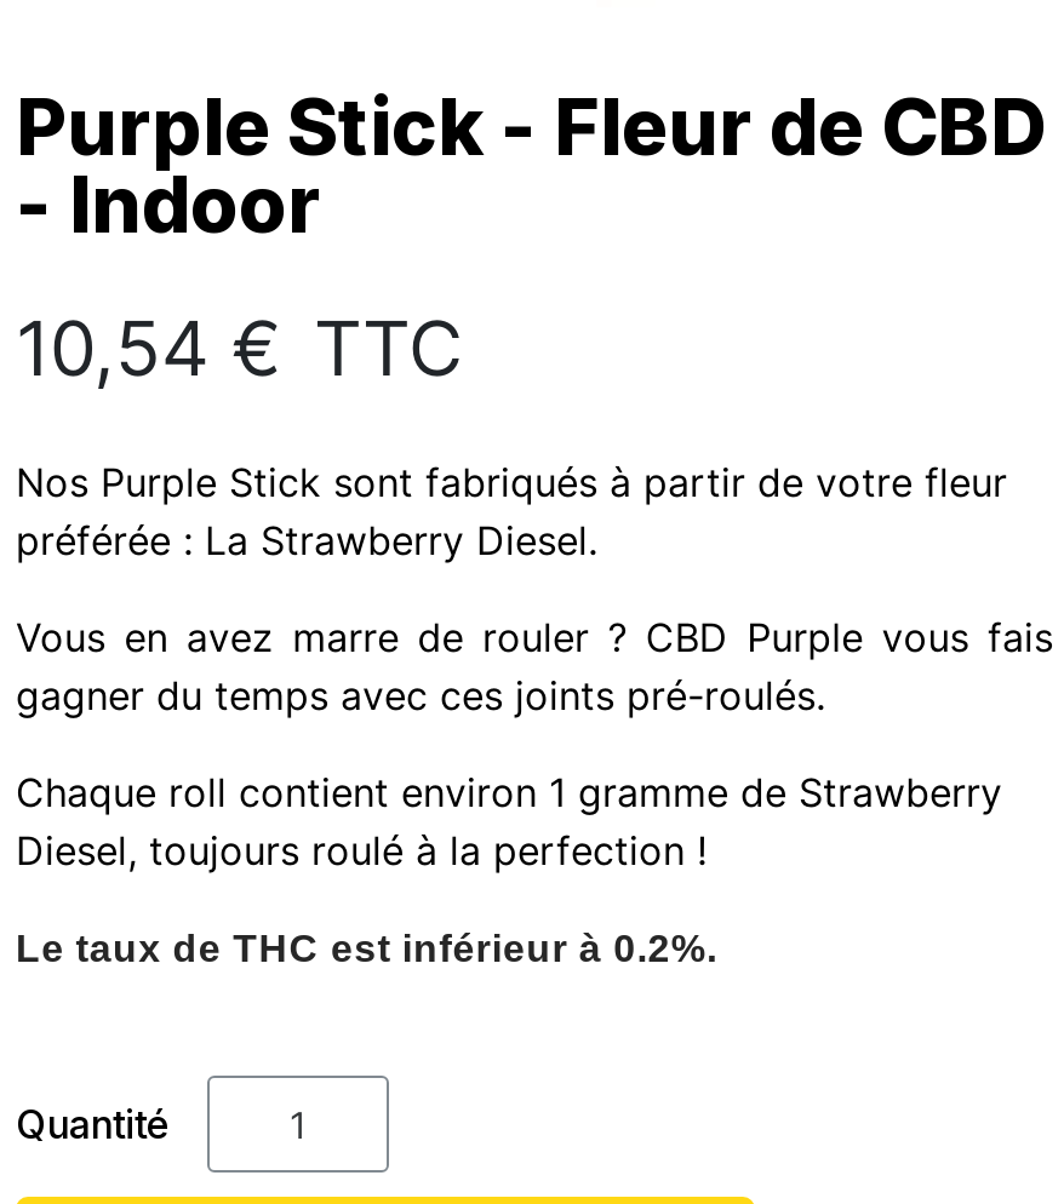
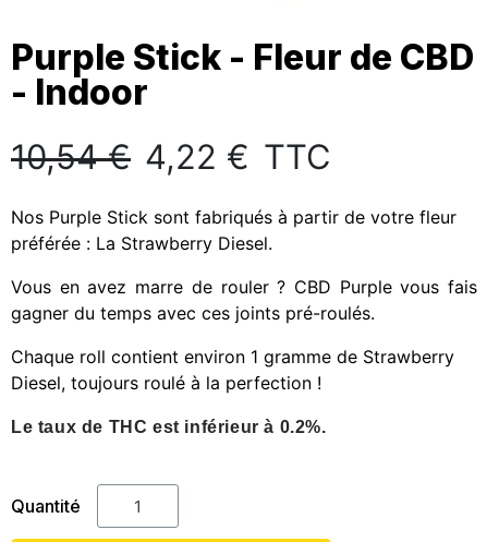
[16,304,464,393] 10,54 € TTC -> [11,137,331,177] 10,54 € 4,22 € TTC

